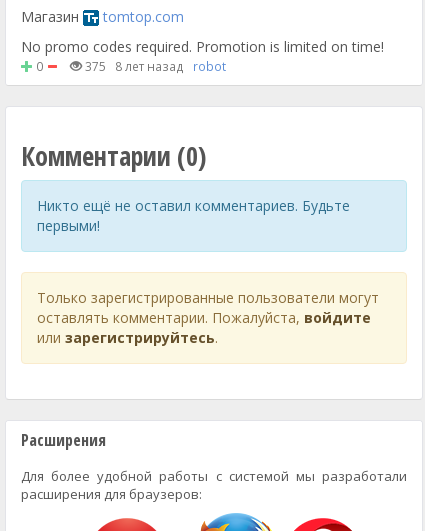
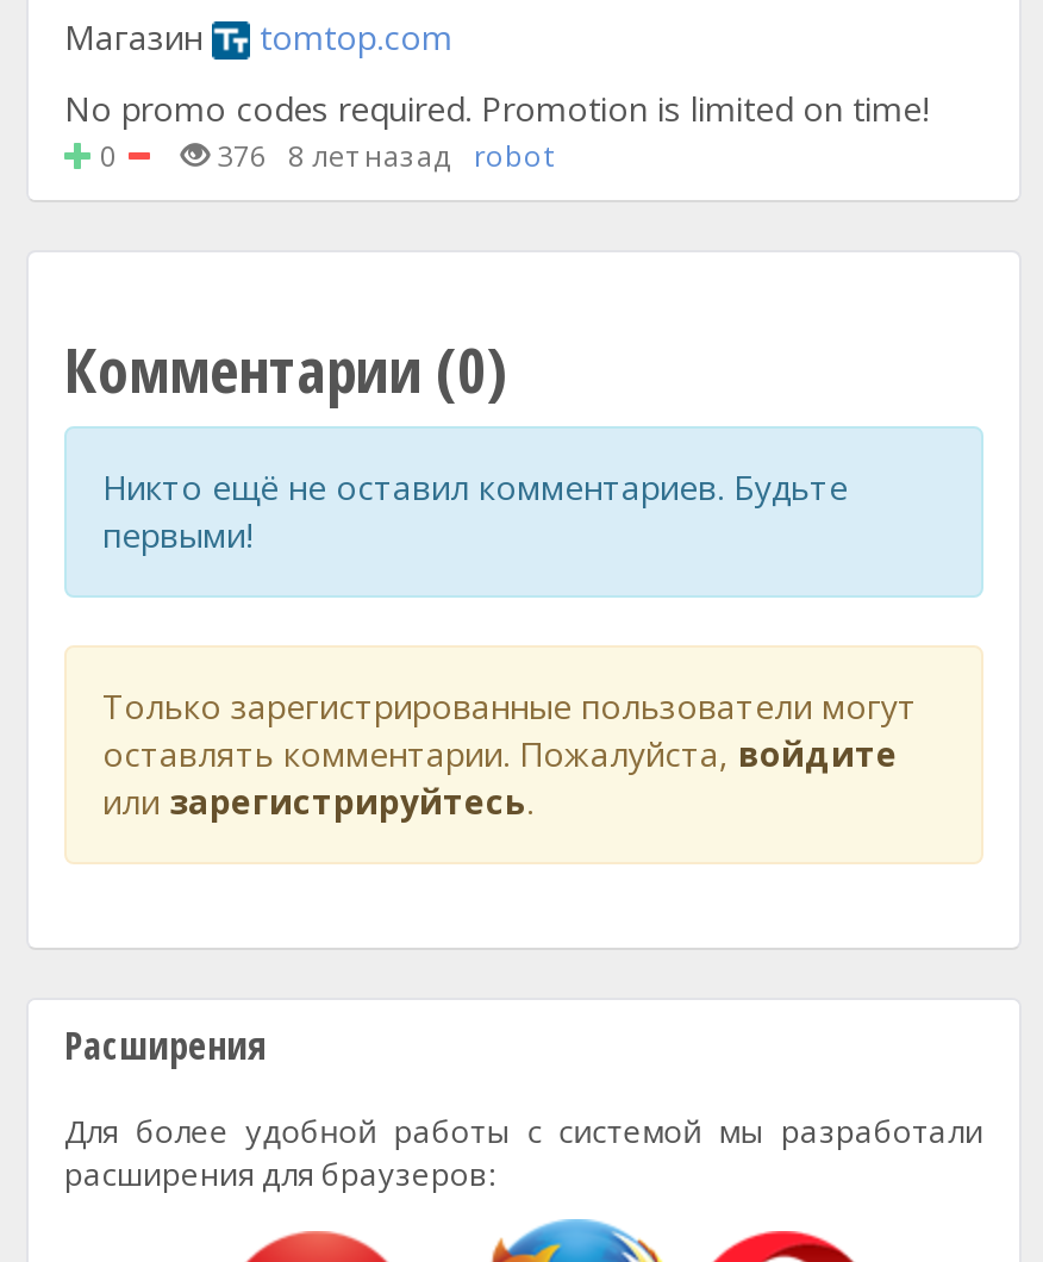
[82,58,226,74] 375 8 лет назад robot -> [210,136,552,174] 376 8 лет назад robot

